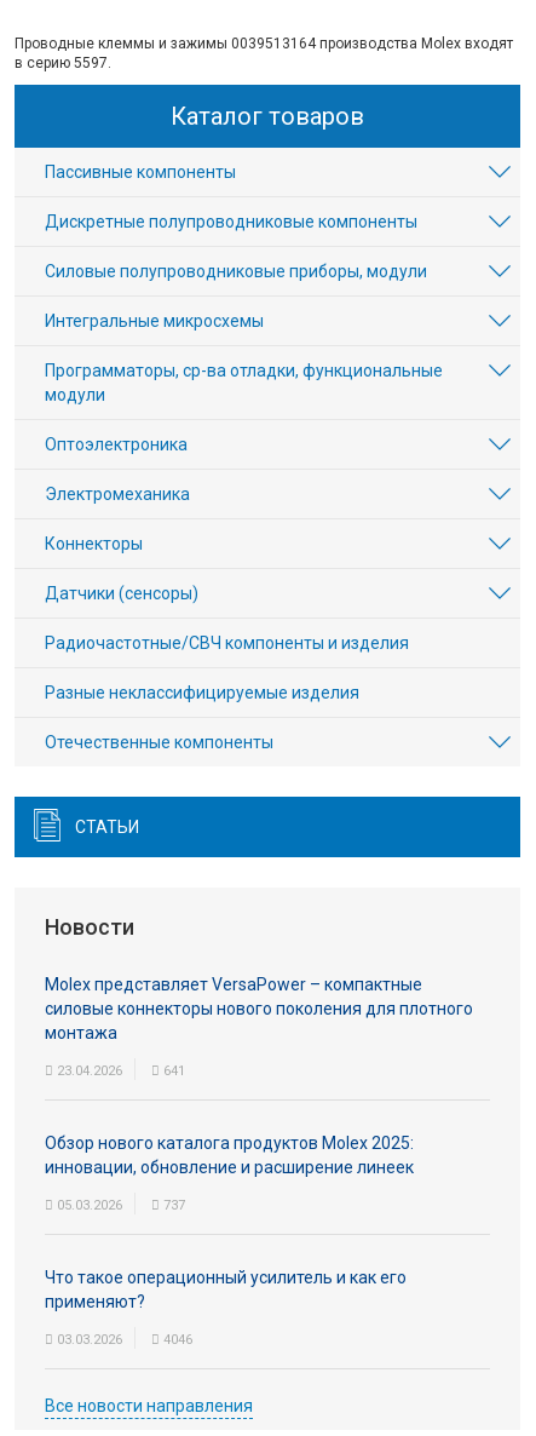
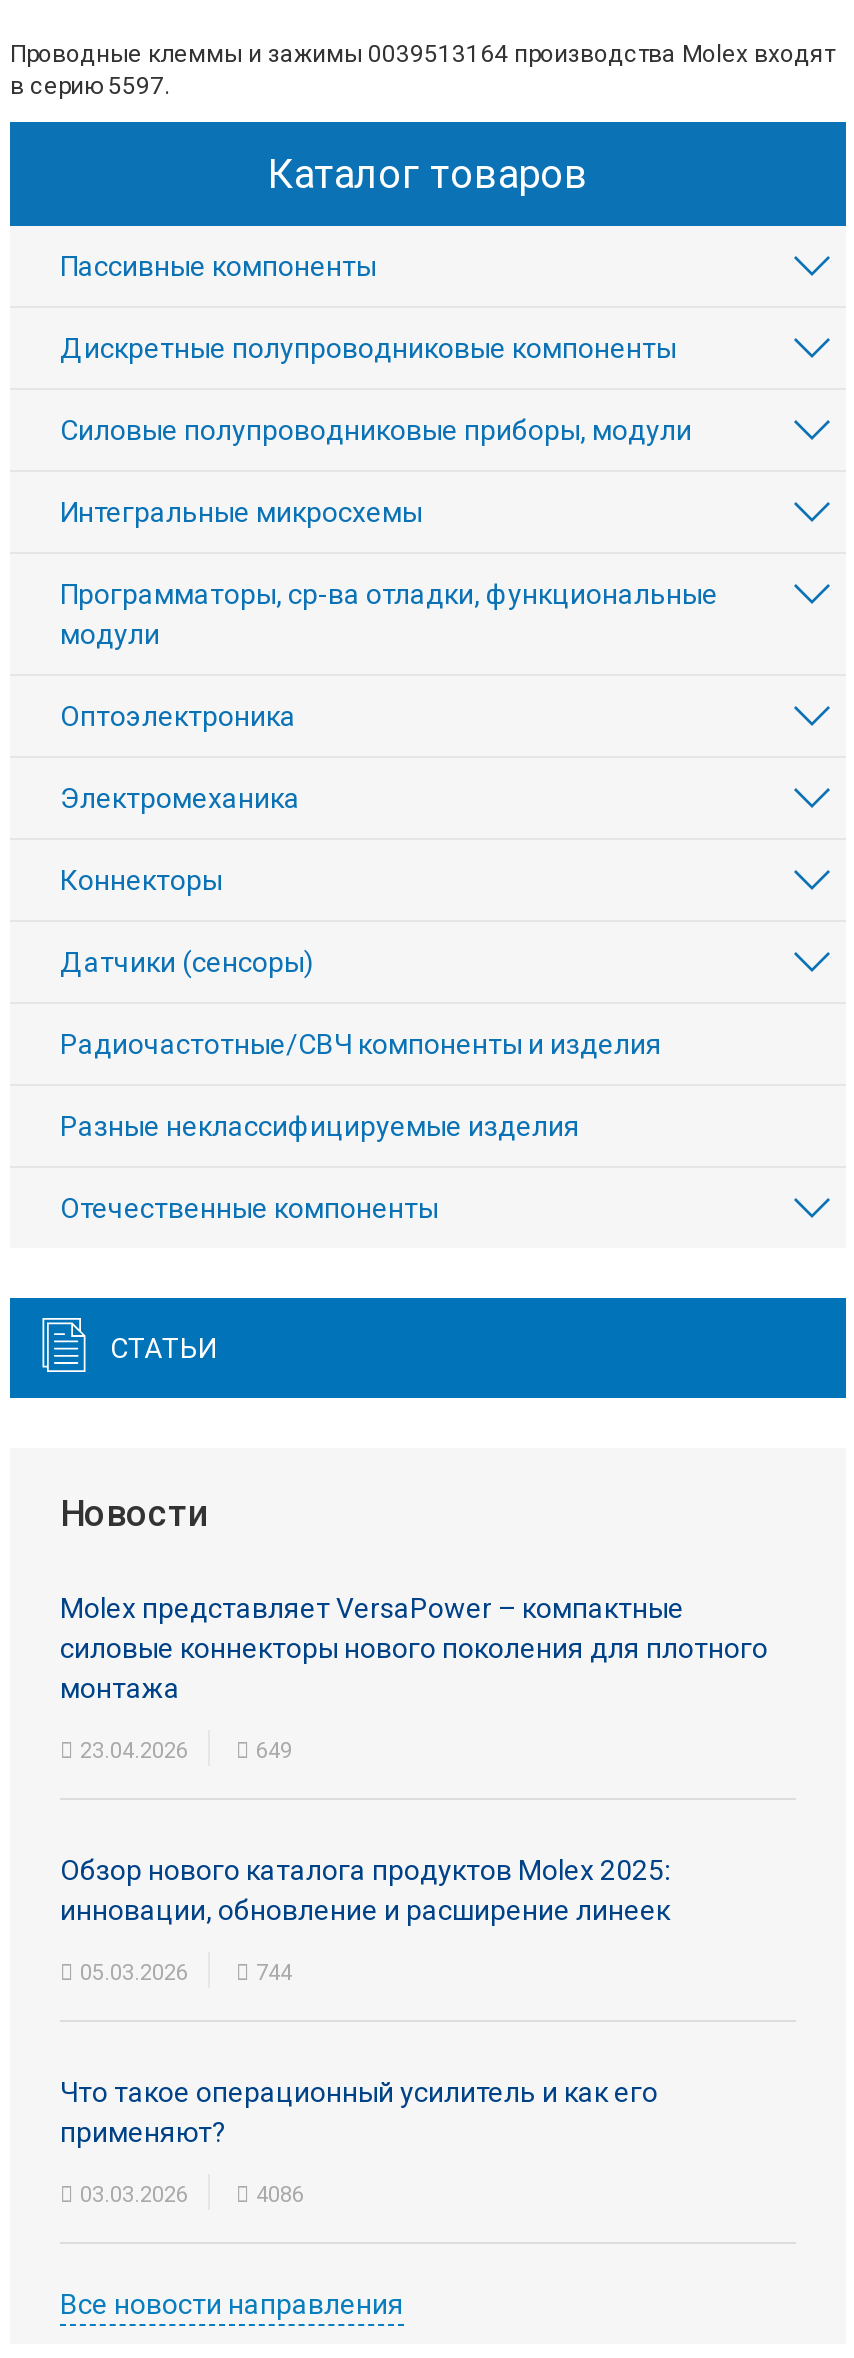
[160,1063,185,1079] 641 -> [250,1738,292,1764] 649
[160,1197,185,1213] 737 -> [250,1960,292,1986] 744
[160,1332,192,1348] 4046 -> [250,2182,304,2208] 4086

